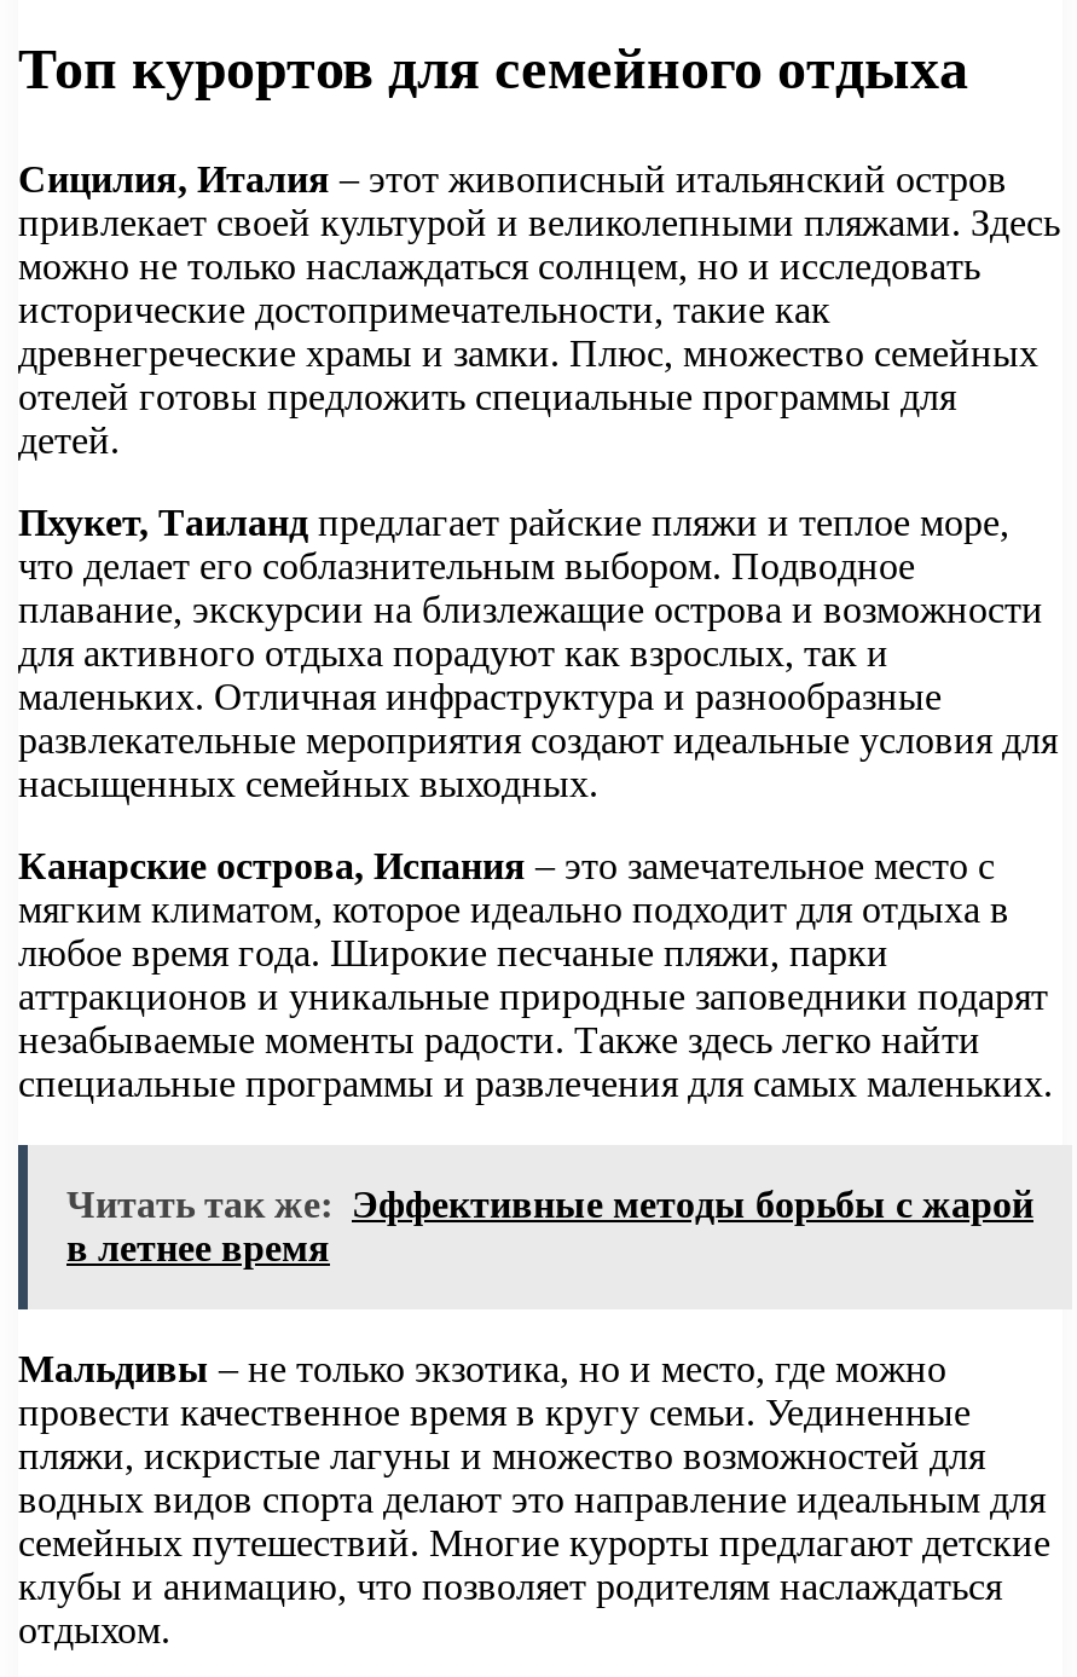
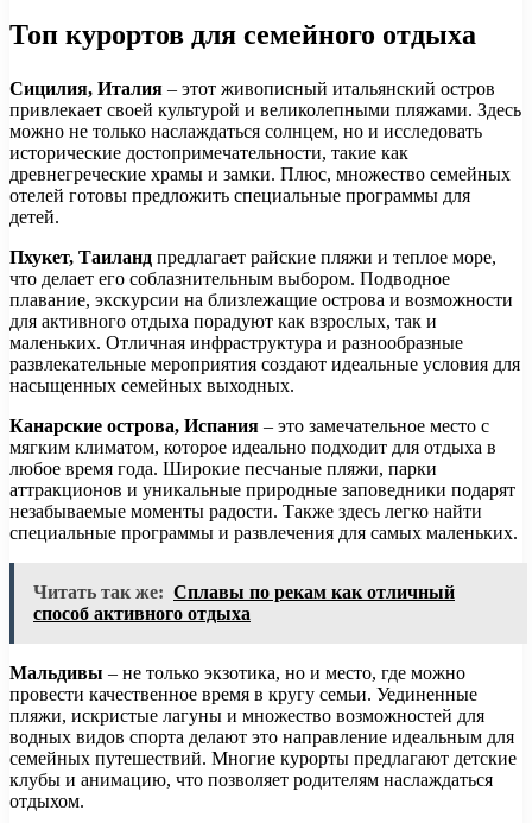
[66,1183,1033,1267] Читать так же: Эффективные методы борьбы с жарой | в летнее время -> [33,581,455,623] Читать так же: Сплавы по рекам как отличный | способ активного отдыха

